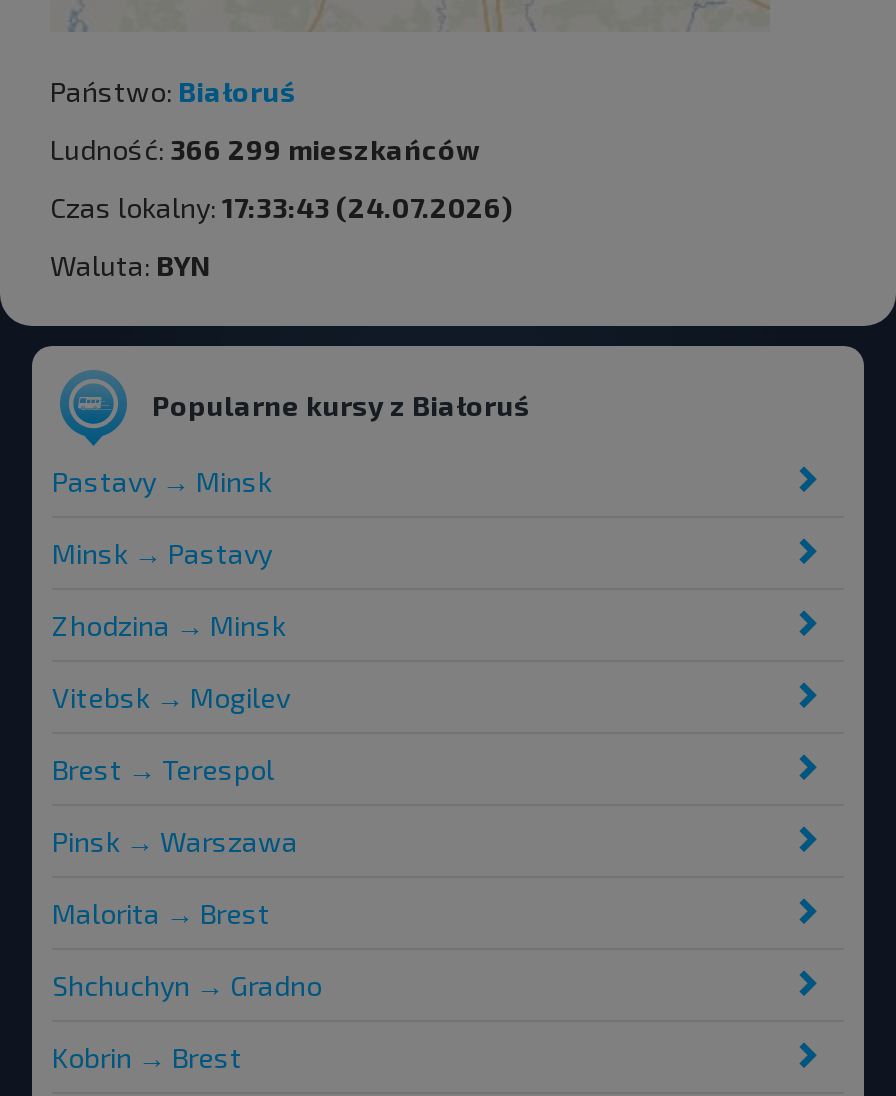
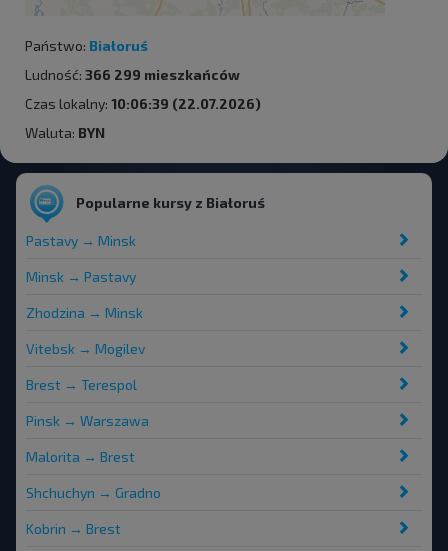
[50,190,514,224] Czas lokalny: 17:33:43 (24.07.2026) -> [25,95,261,112] Czas lokalny: 10:06:39 (22.07.2026)

